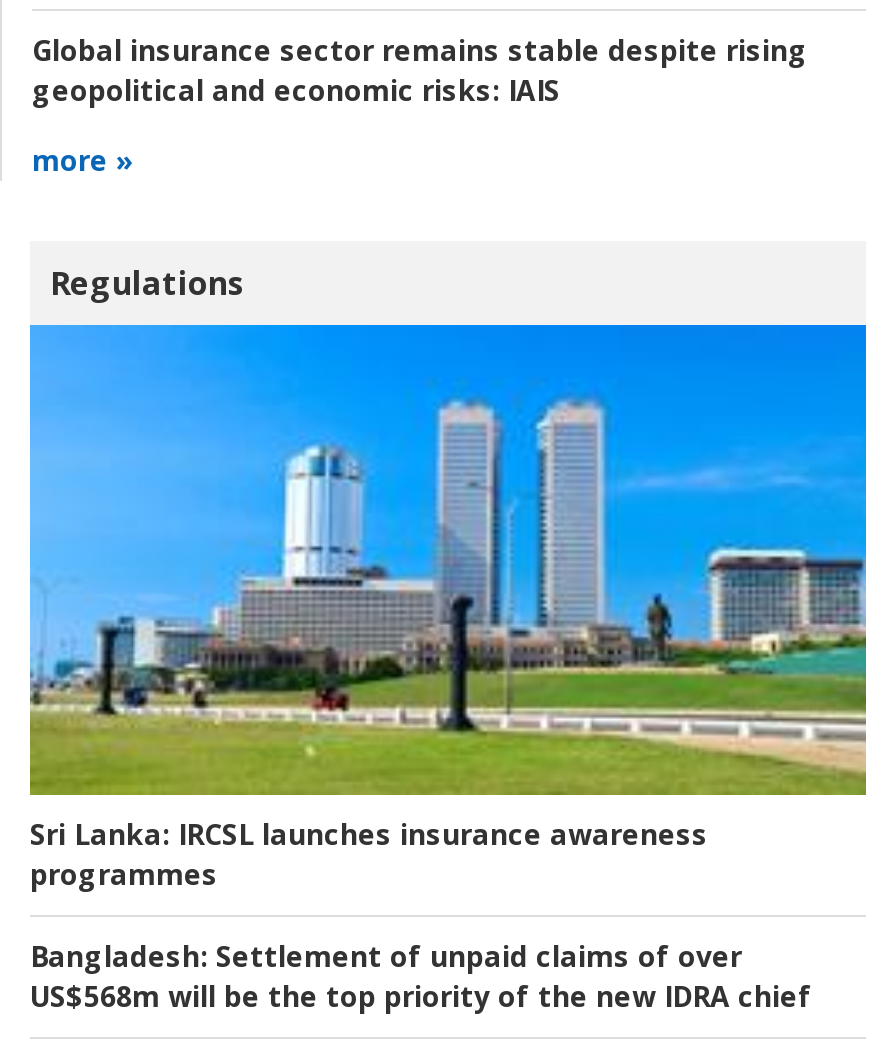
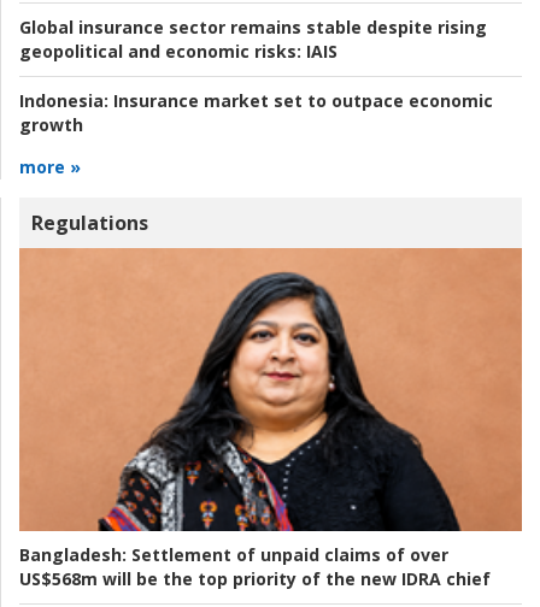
none -> [19,90,493,137] Indonesia: Insurance market set to outpace economic | growth
moved [32,141,134,179] -> [19,156,81,179]: more »
moved [50,261,244,305] -> [31,210,148,237]: Regulations
[28,322,868,796] [image] -> [18,247,523,532] [image]
[30,815,708,893] Sri Lanka: IRCSL launches insurance awareness | programmes -> none

